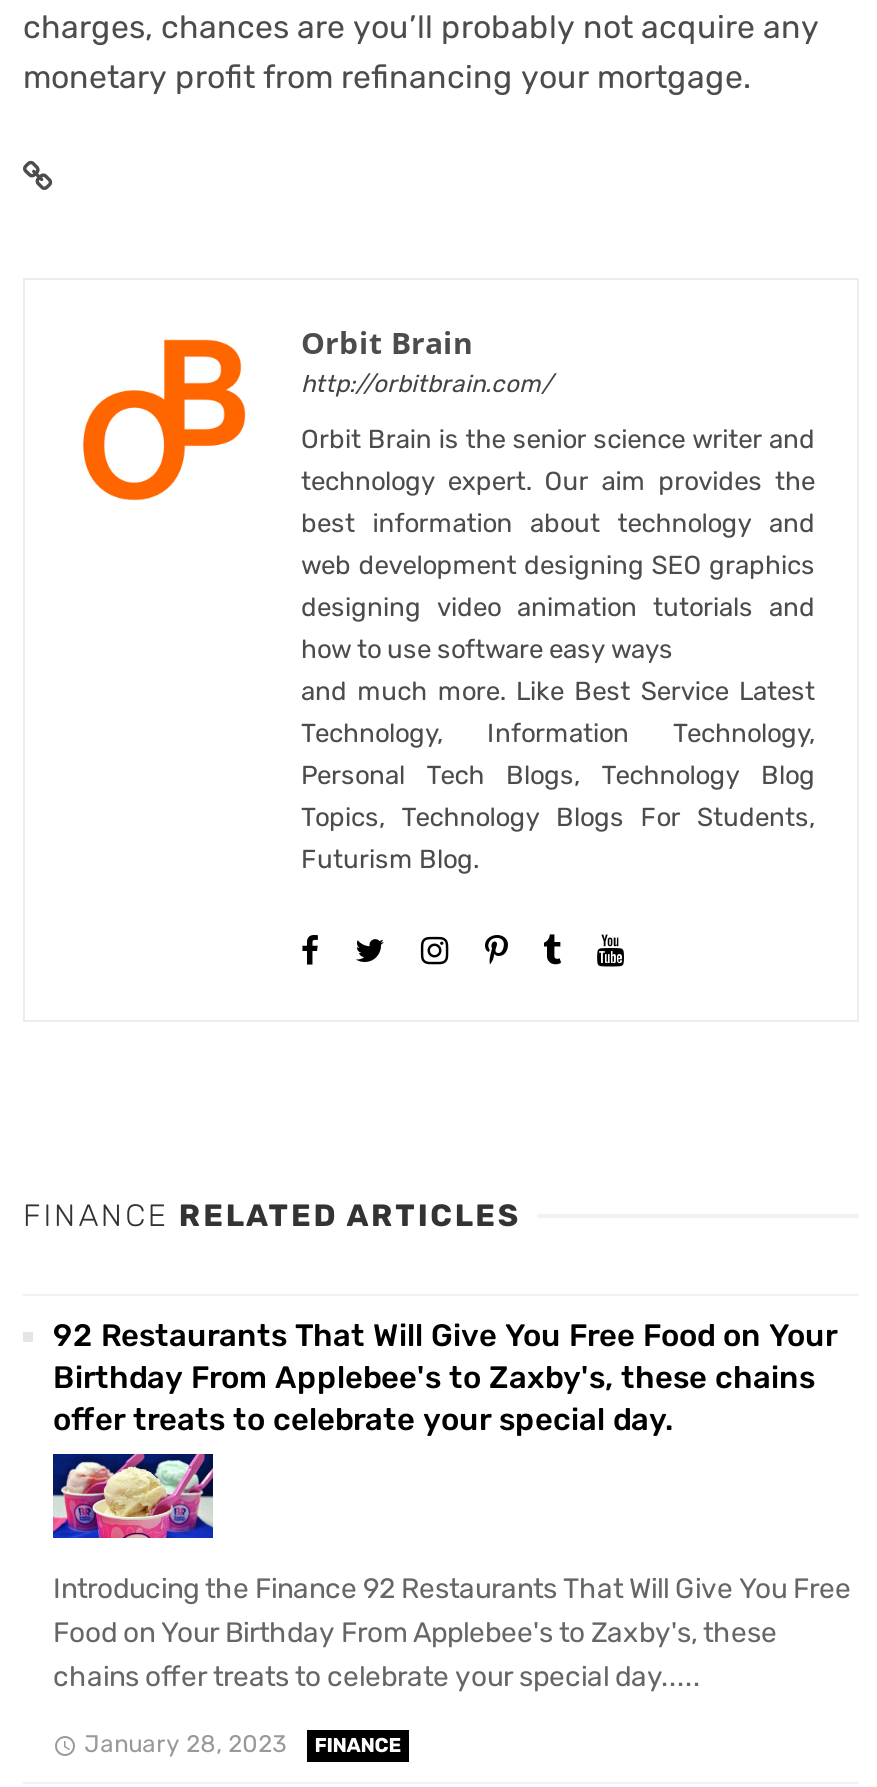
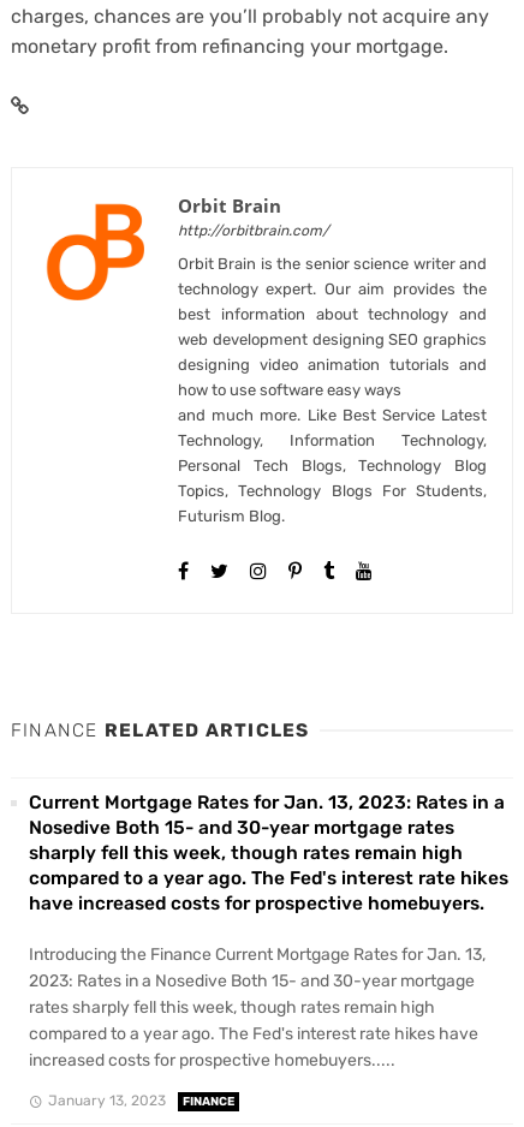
[53,1318,837,1438] 92 Restaurants That Will Give You Free Food on Your | Birthday From Applebee's to Zaxby's, these chains | offer treats to celebrate your special day. -> [29,792,508,914] Current Mortgage Rates for Jan. 13, 2023: Rates in a | Nosedive Both 15- and 30-year mortgage rates | sharply fell this week, though rates remain high | compared to a year ago. The Fed's interest rate hikes | have increased costs for prospective homebuyers.
[53,1572,851,1694] Introducing the Finance 92 Restaurants That Will Give You Free | Food on Your Birthday From Applebee's to Zaxby's, these | chains offer treats to celebrate your special day..... -> [29,944,486,1071] Introducing the Finance Current Mortgage Rates for Jan. 13, | 2023: Rates in a Nosedive Both 15- and 30-year mortgage | rates sharply fell this week, though rates remain high | compared to a year ago. The Fed's interest rate hikes have | increased costs for prospective homebuyers.....
[84,1730,401,1758] January 28, 2023 FINANCE -> [48,1092,234,1109] January 13, 2023 FINANCE

